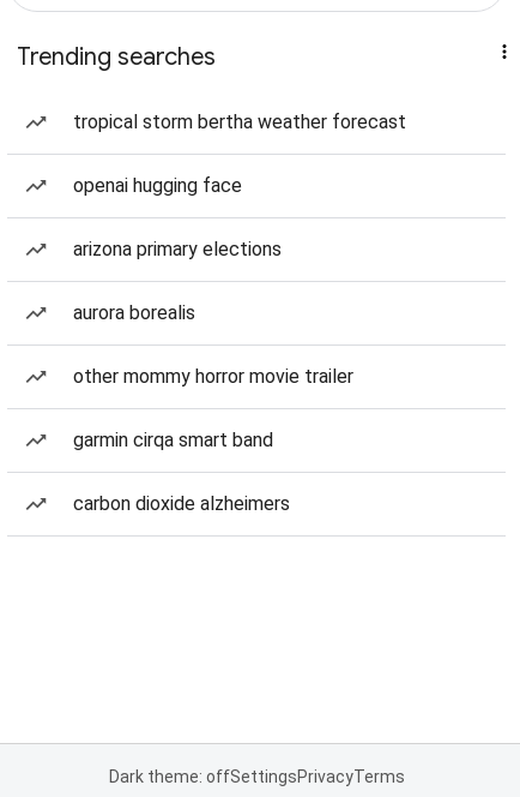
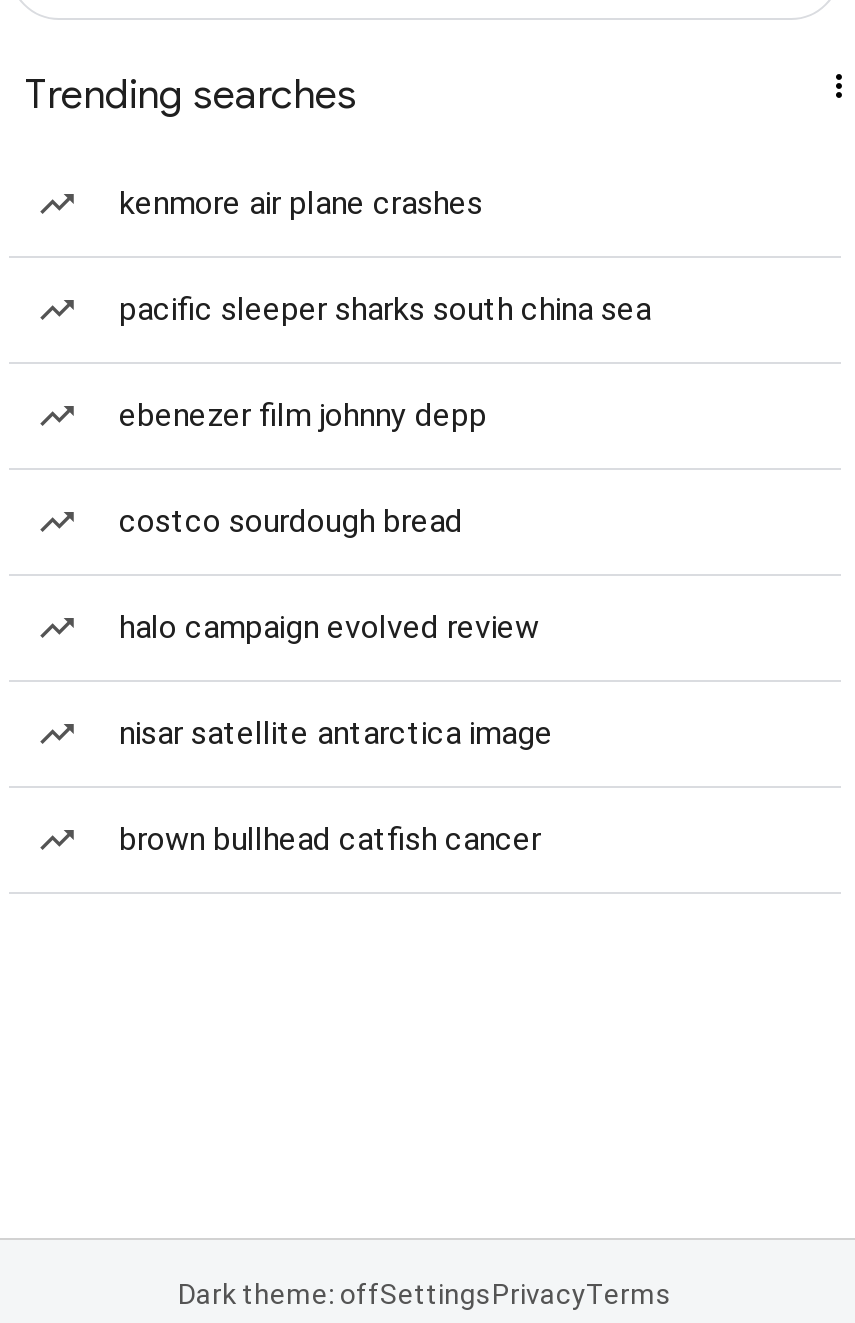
[73,110,406,133] tropical storm bertha weather forecast -> [119,184,483,222] kenmore air plane crashes
[73,174,242,197] openai hugging face -> [119,290,651,328] pacific sleeper sharks south china sea
[73,238,282,260] arizona primary elections -> [119,396,487,434] ebenezer film johnny depp
[73,301,195,324] aurora borealis -> [119,502,463,540] costco sourdough bread
[73,365,353,388] other mommy horror movie trailer -> [119,608,539,646] halo campaign evolved review
[73,429,273,451] garmin cirqa smart band -> [119,714,553,752] nisar satellite antarctica image
[73,492,290,515] carbon dioxide alzheimers -> [119,820,541,858] brown bullhead catfish cancer

